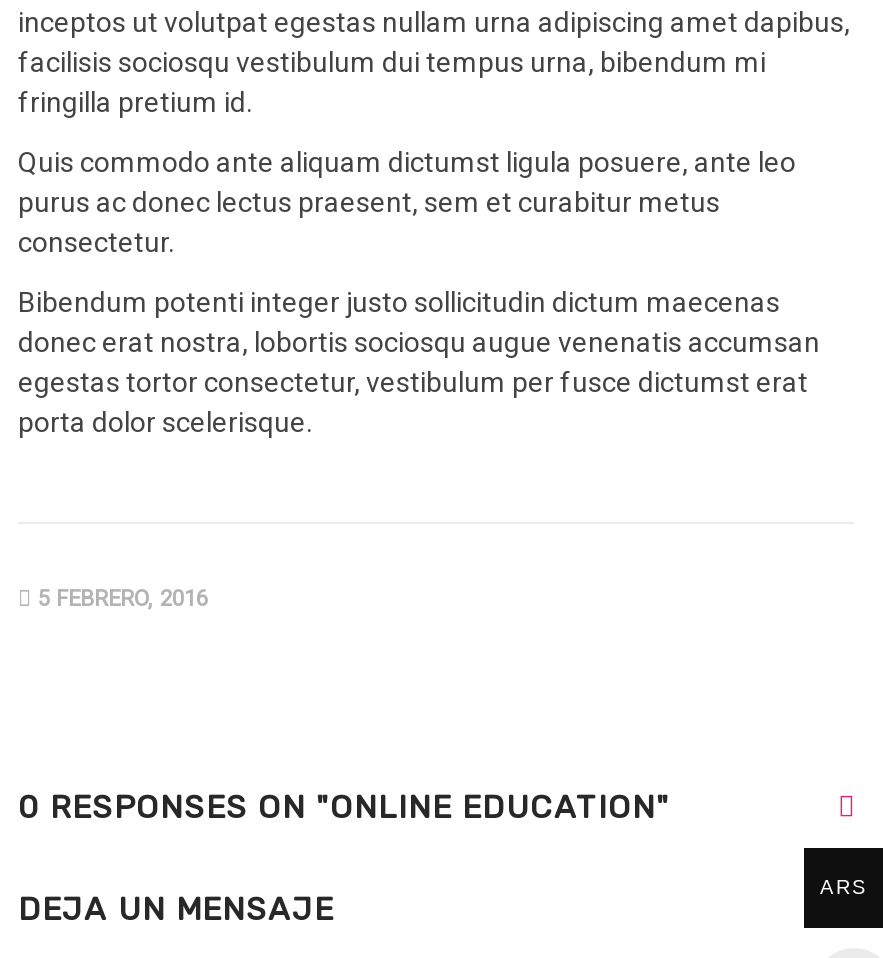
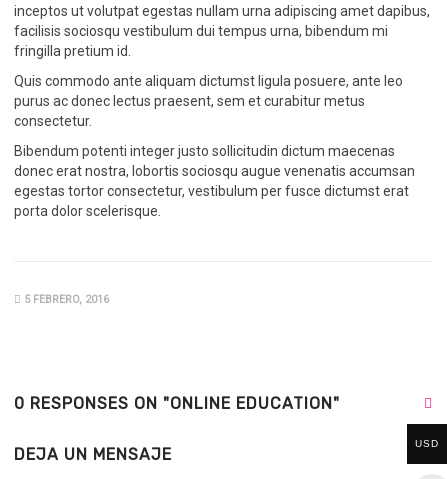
[820,876,868,898] ARS -> [415,438,439,449] USD

